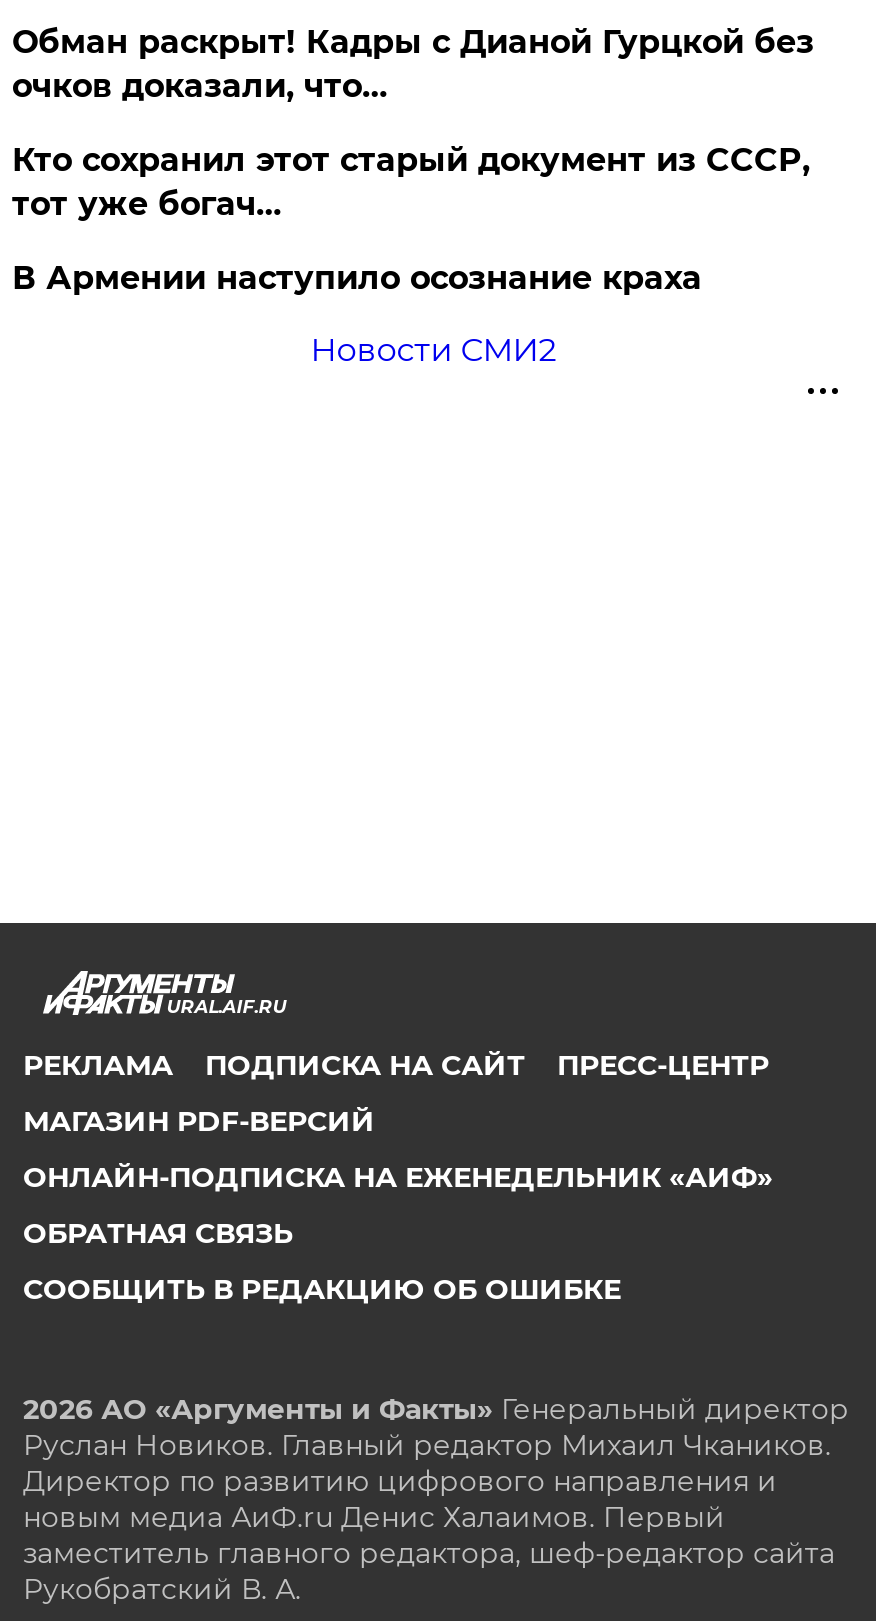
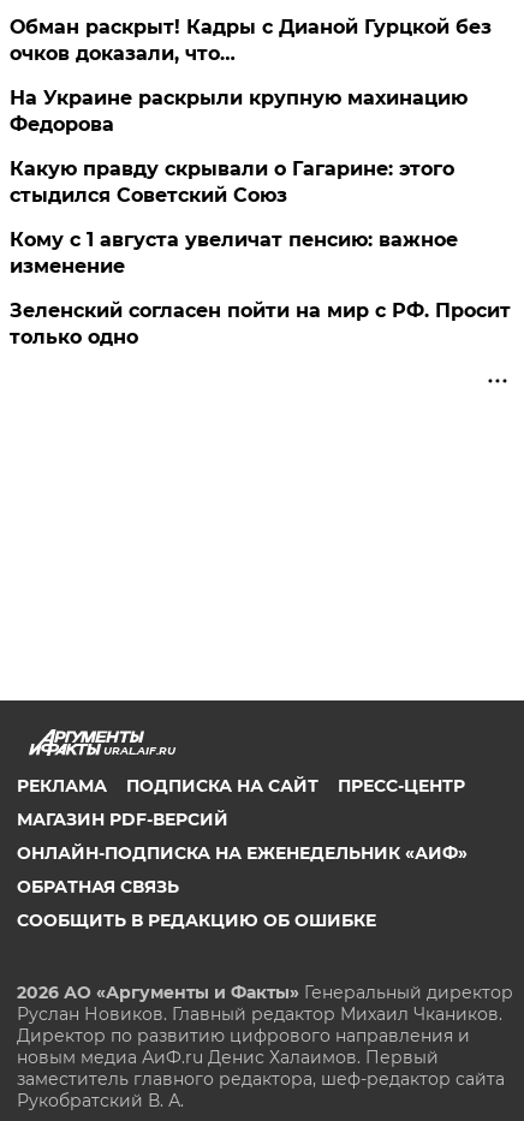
[12,141,810,369] Кто сохранил этот старый документ из СССР, | тот уже богач… | В Армении наступило осознание краха | Новости СМИ2 -> [10,86,511,348] На Украине раскрыли крупную махинацию | Федорова | Какую правду скрывали о Гагарине: этого | стыдился Советский Союз | Кому с 1 августа увеличат пенсию: важное | изменение | Зеленский согласен пойти на мир с РФ. Просит | только одно

